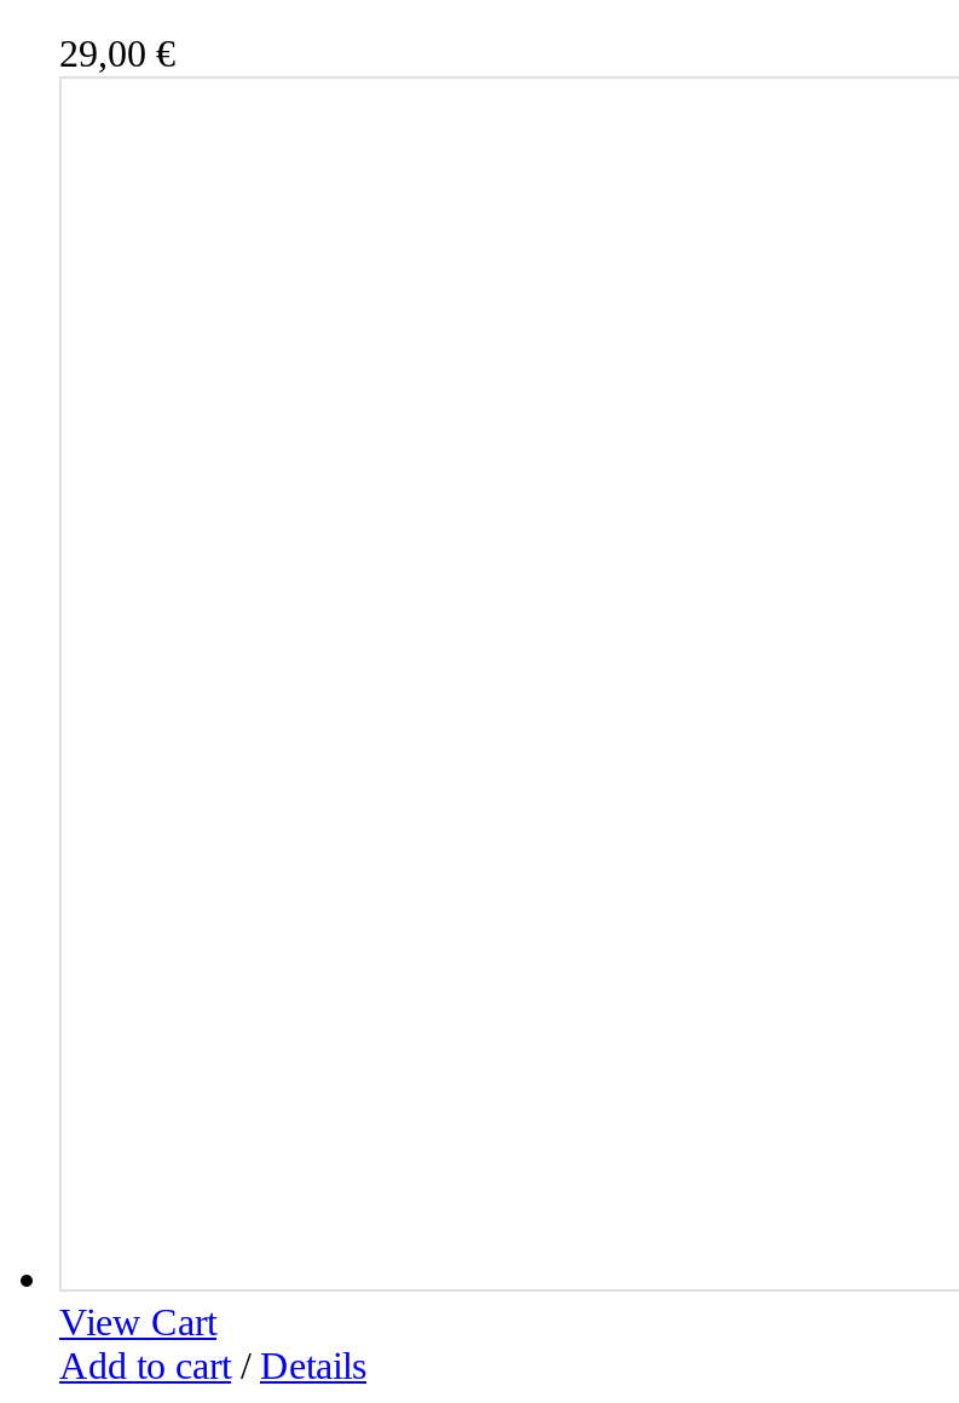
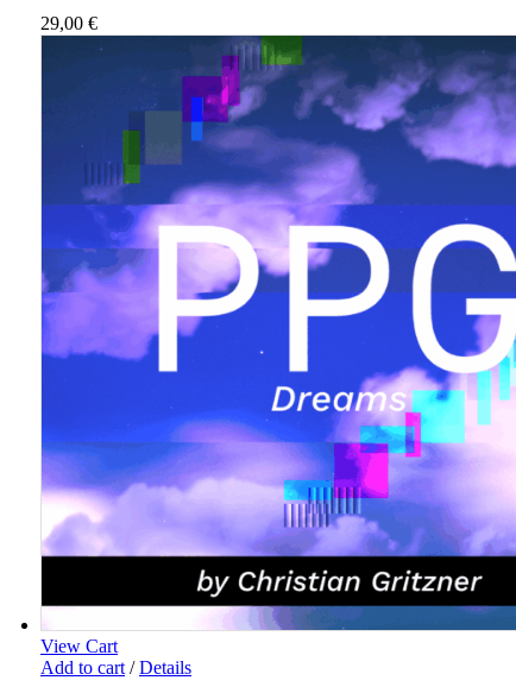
none -> [40,34,512,631] [image]

